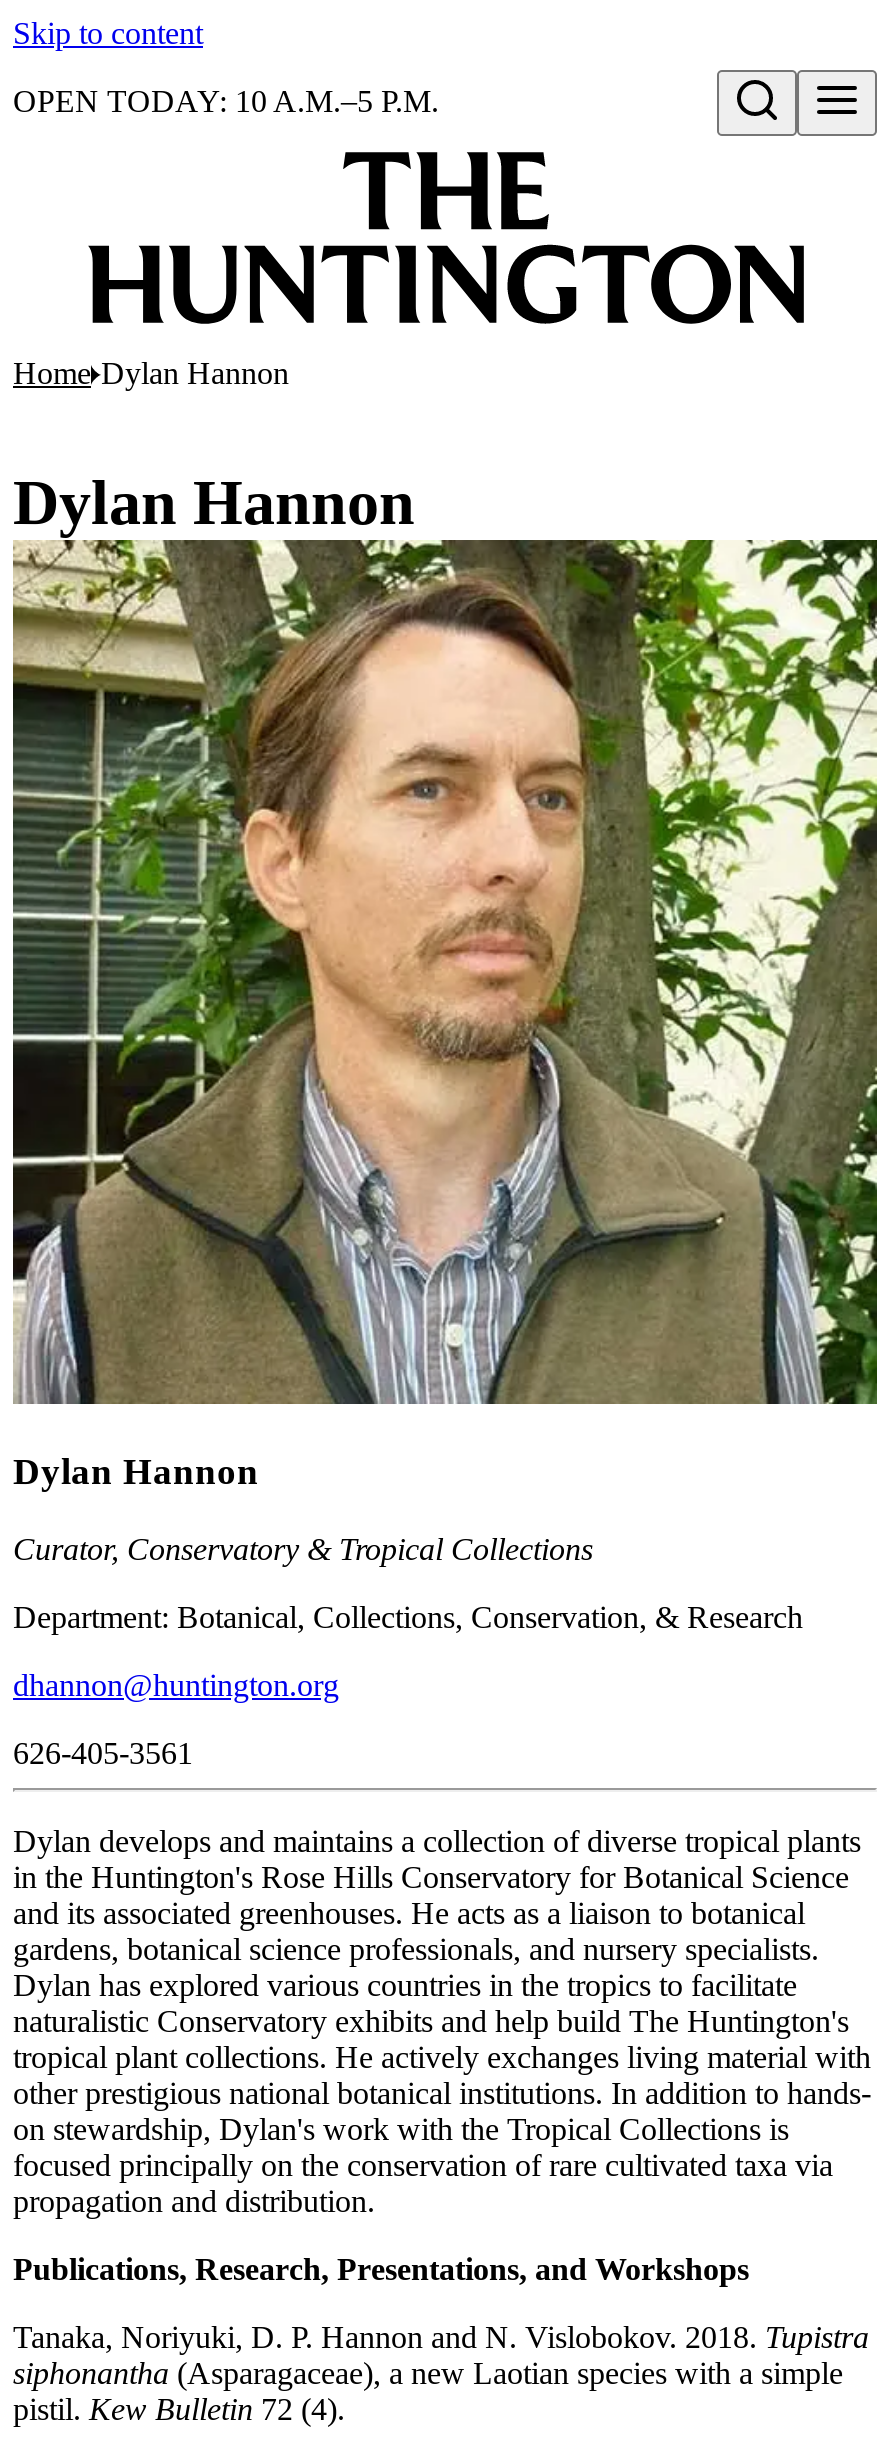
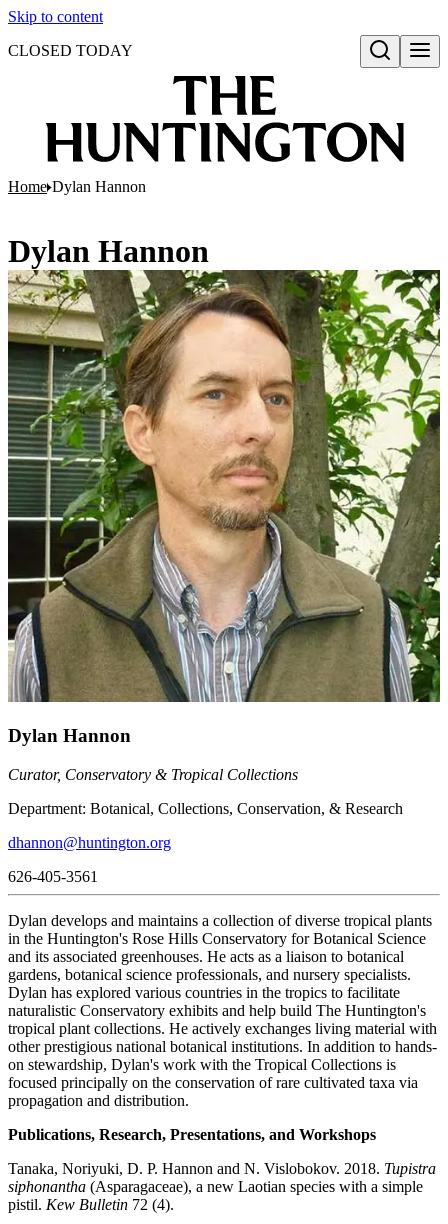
[13,84,439,118] OPEN TODAY: 10 A.M.–5 P.M. -> [8,42,133,59] CLOSED TODAY

